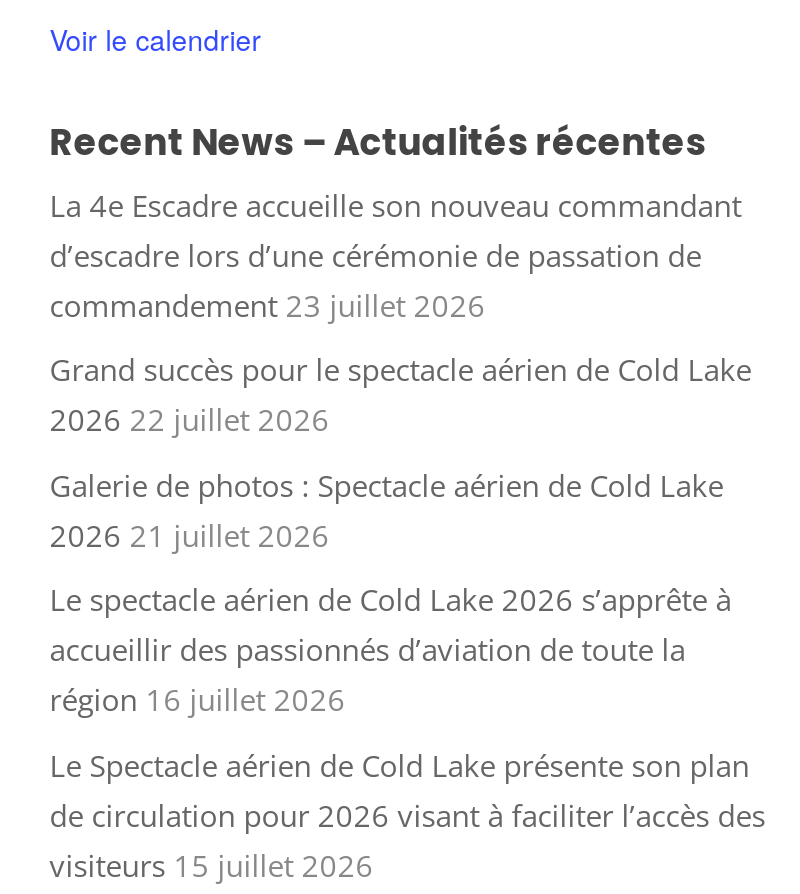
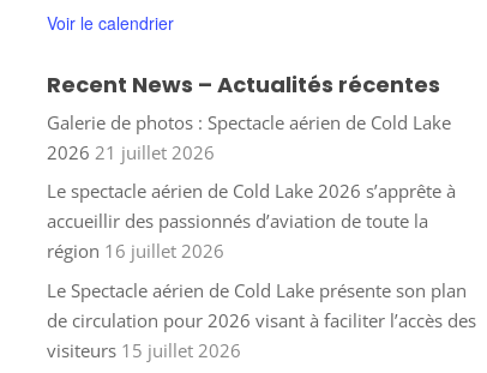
[50,185,752,440] La 4e Escadre accueille son nouveau commandant | d’escadre lors d’une cérémonie de passation de | commandement 23 juillet 2026 | Grand succès pour le spectacle aérien de Cold Lake | 2026 22 juillet 2026 -> none

